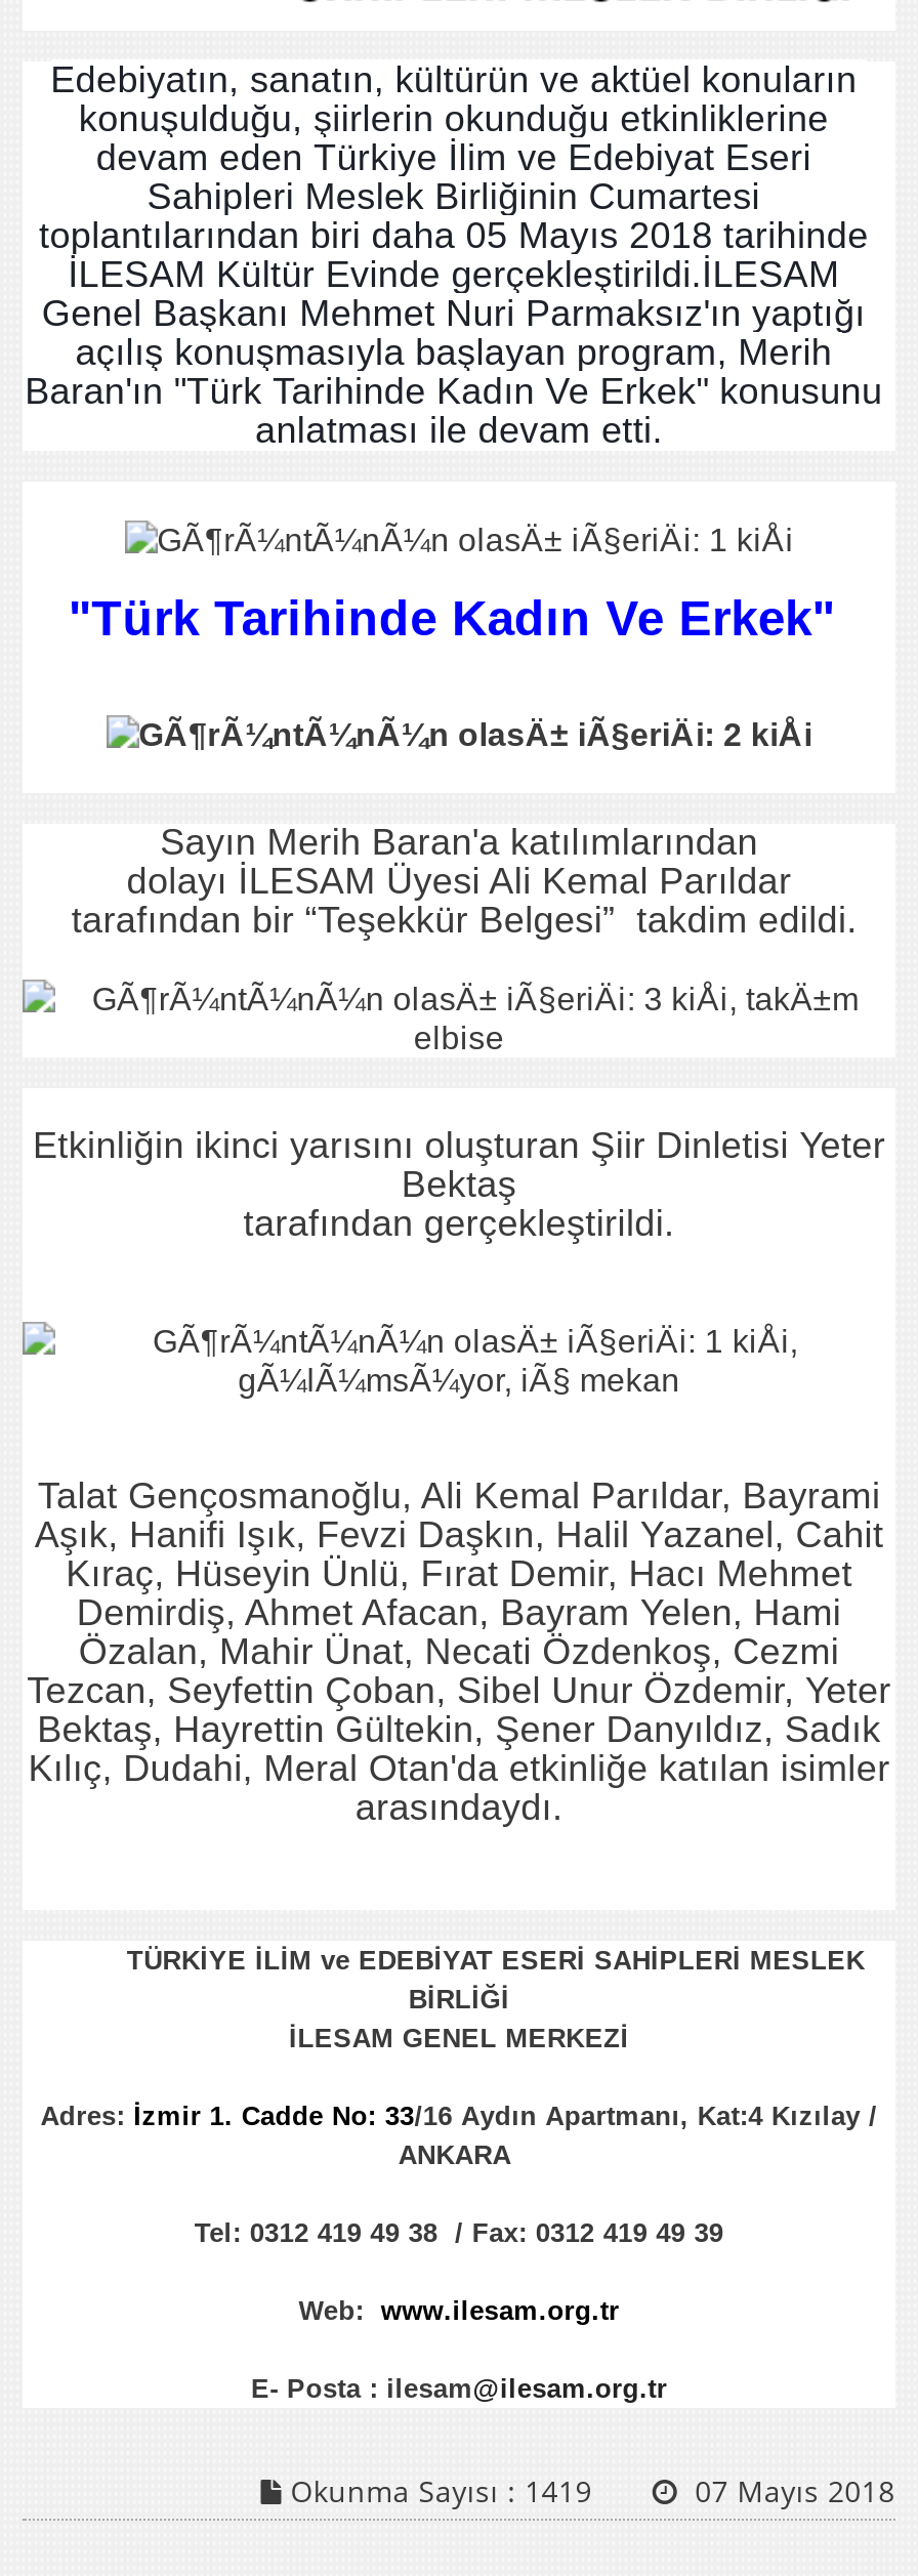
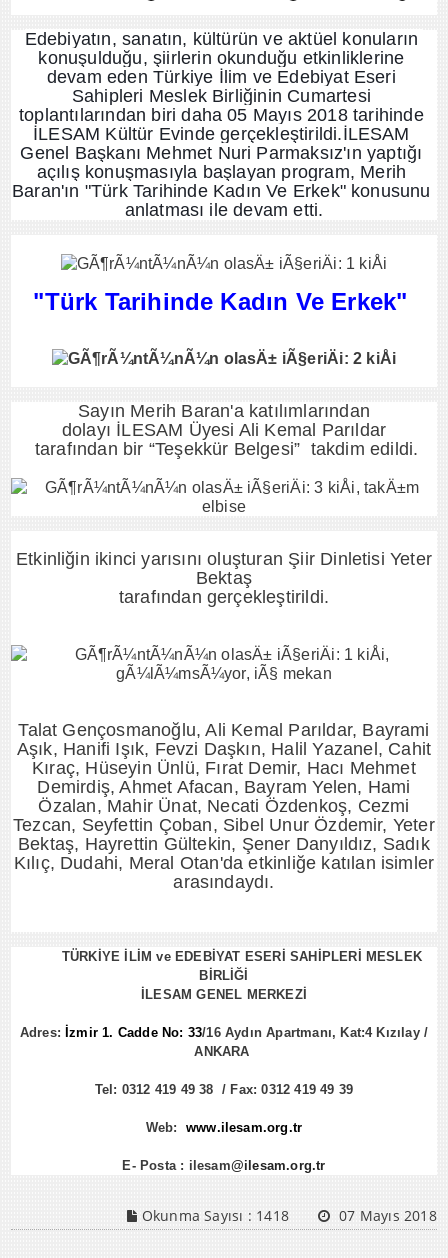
[282,2471,592,2510] Okunma Sayısı : 1419 -> [137,1206,289,1225] Okunma Sayısı : 1418

